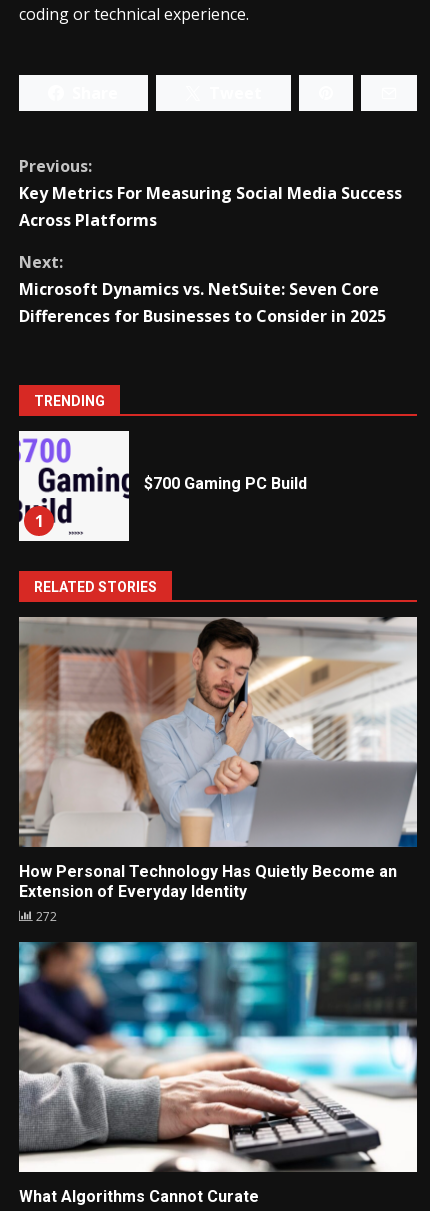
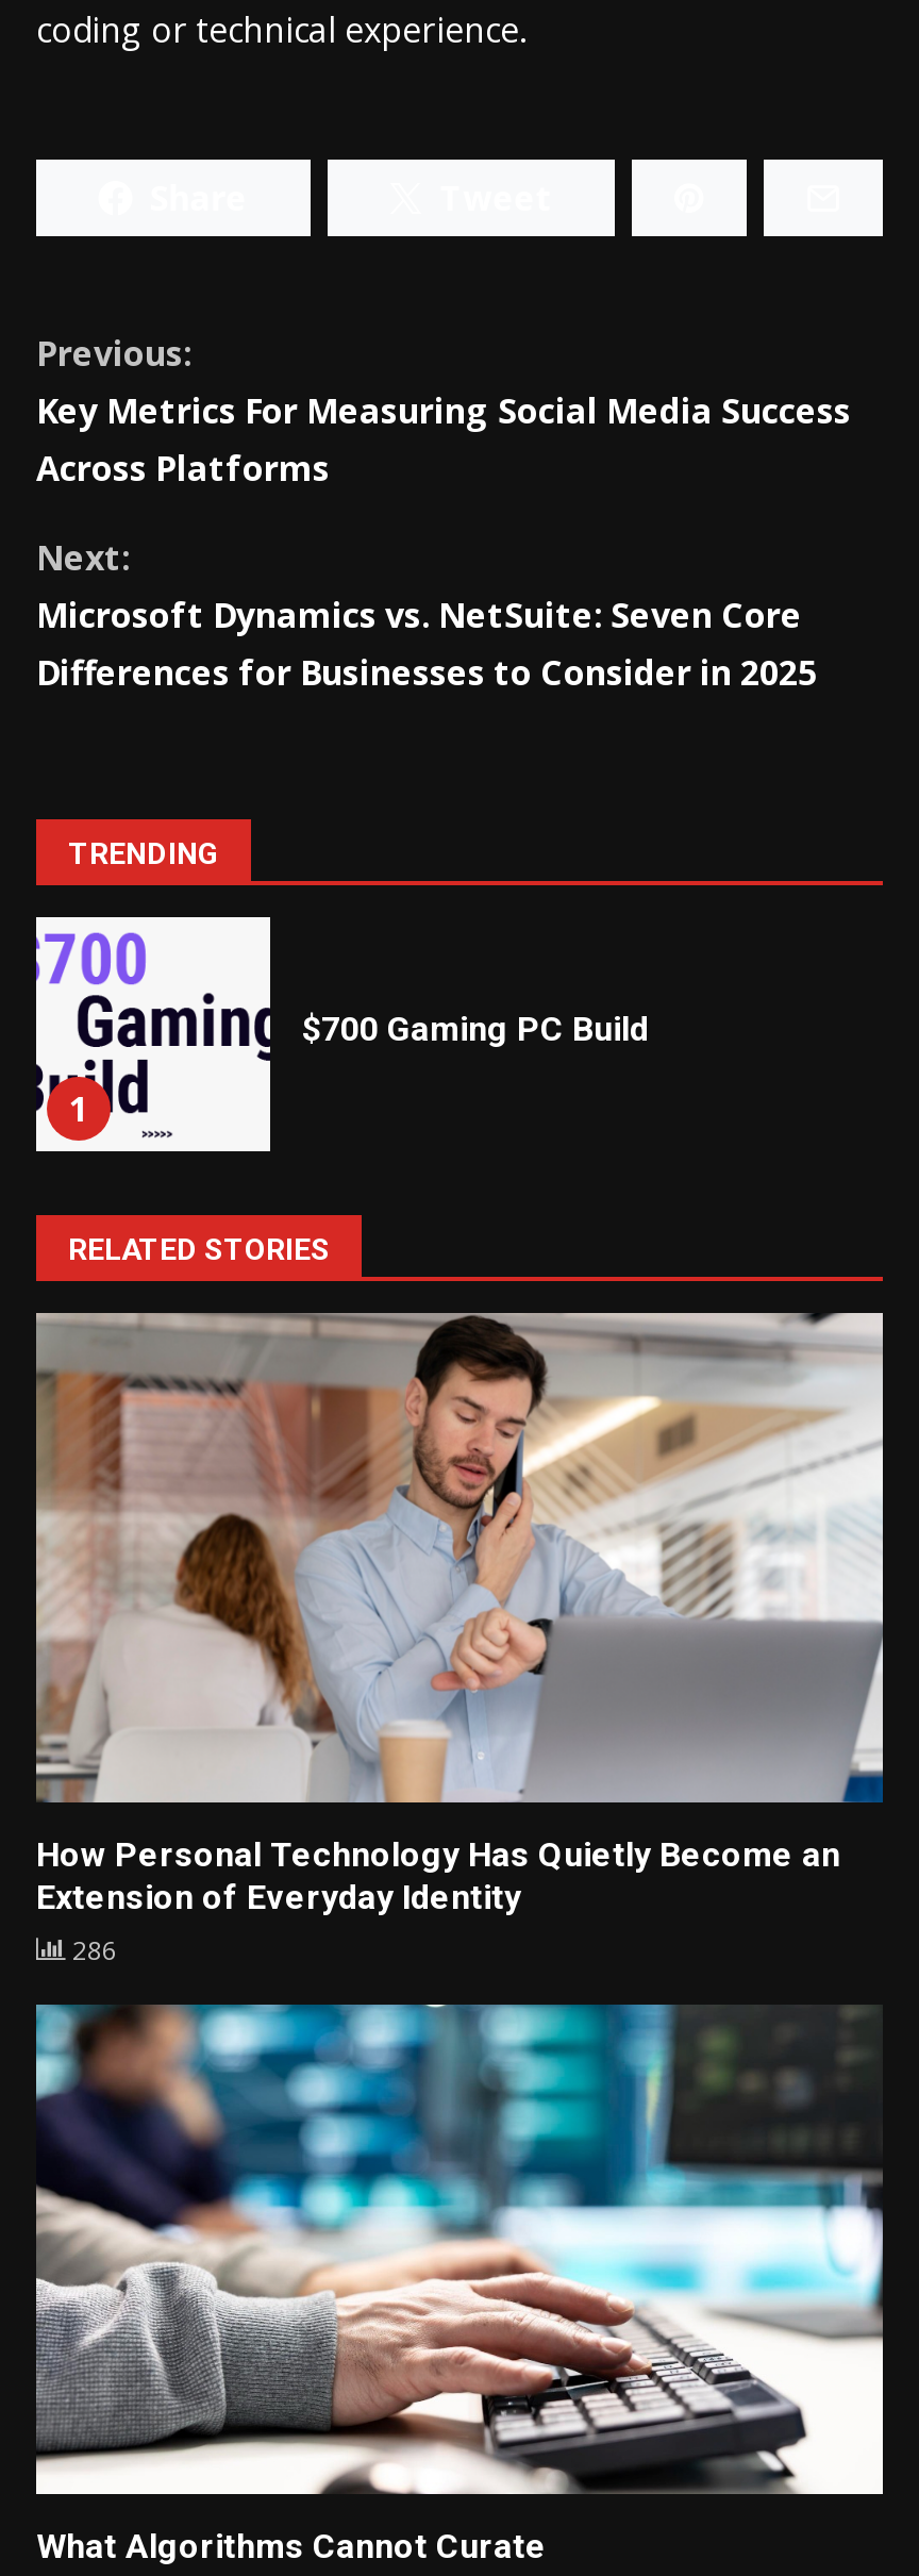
[36,908,57,925] 272 -> [72,1933,117,1969] 286

